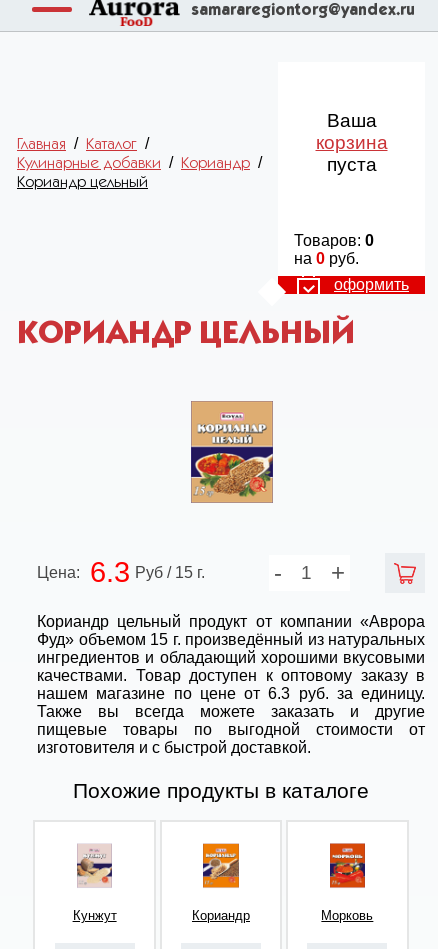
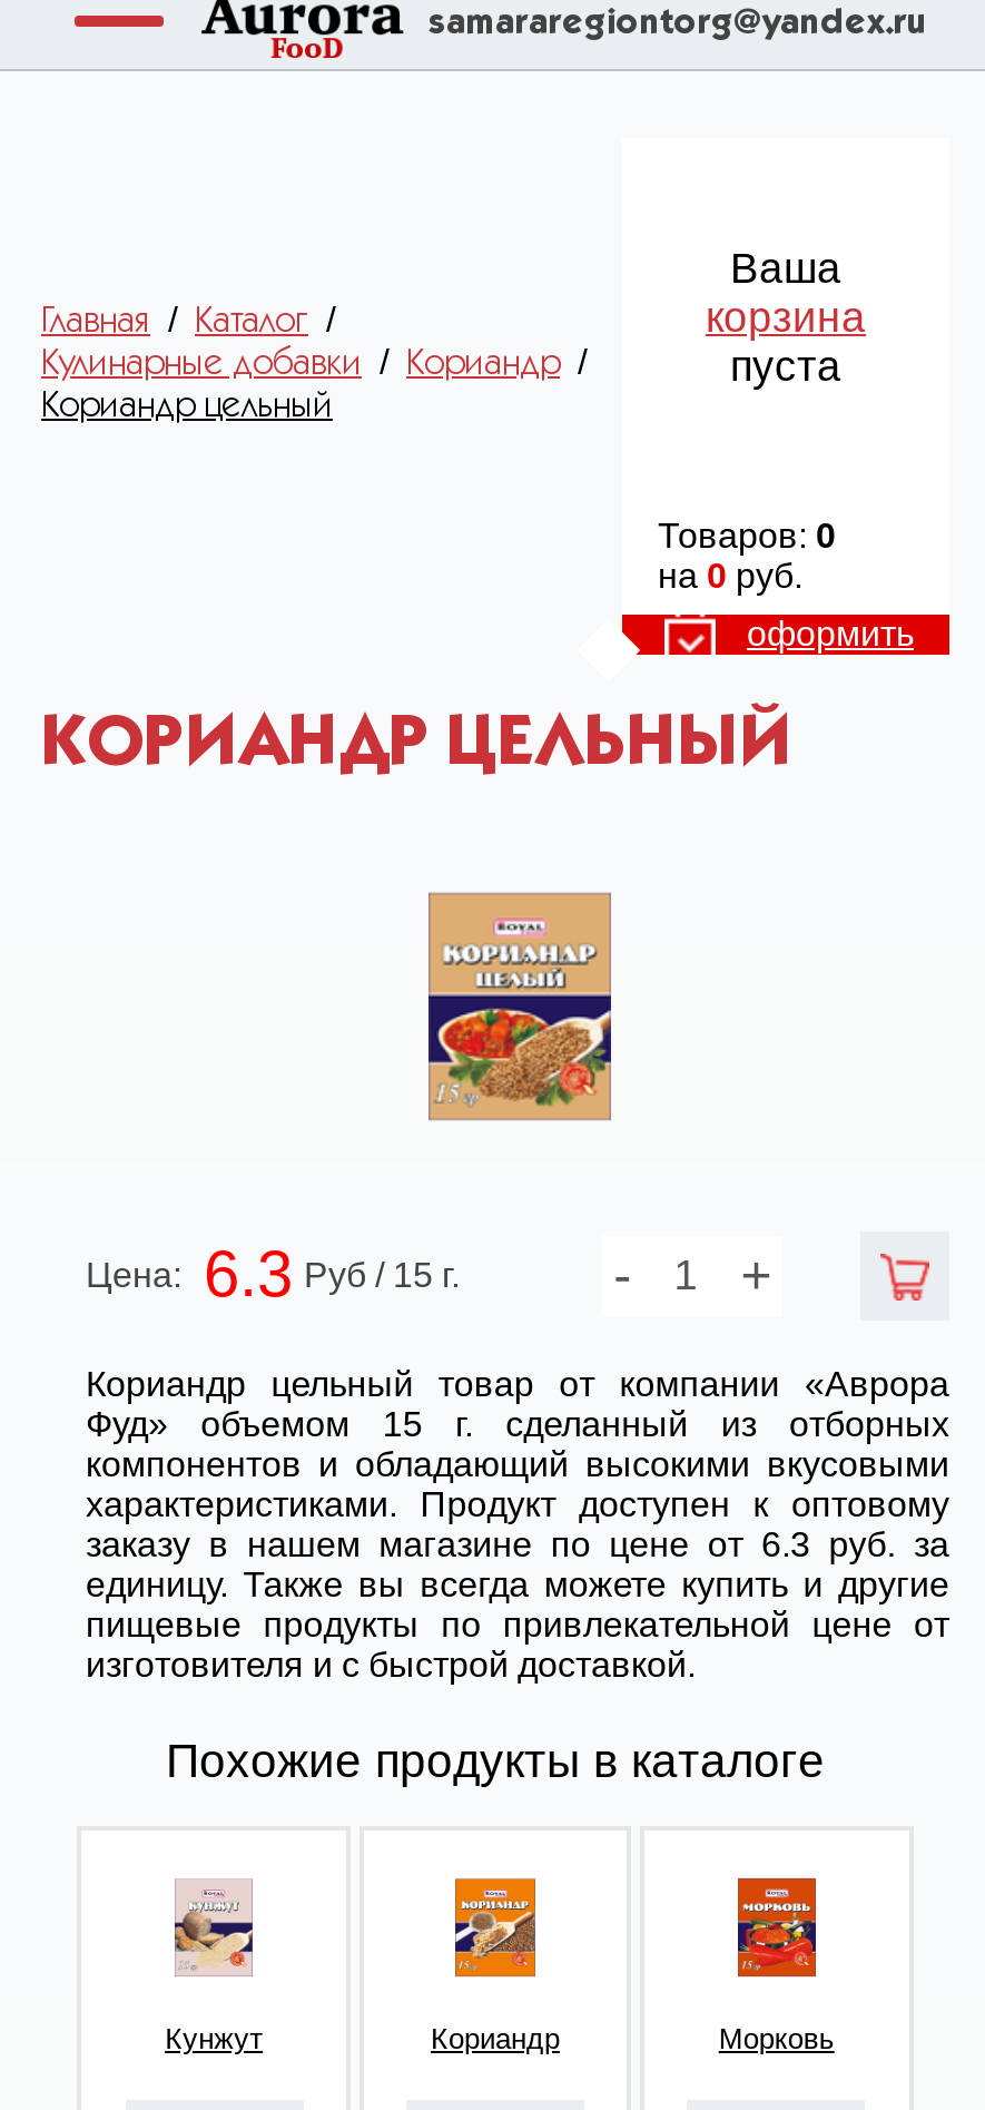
[37,613,425,738] Кориандр цельный продукт от компании «Аврора | Фуд» объемом 15 г. произведённый из натуральных | ингредиентов и обладающий хорошими вкусовыми | качествами. Товар доступен к оптовому заказу в | нашем магазине по цене от 6.3 руб. за единицу. | Также вы всегда можете заказать и другие | пищевые товары по выгодной стоимости от -> [86,1364,949,1643] Кориандр цельный товар от компании «Аврора | Фуд» объемом 15 г. сделанный из отборных | компонентов и обладающий высокими вкусовыми | характеристиками. Продукт доступен к оптовому | заказу в нашем магазине по цене от 6.3 руб. за | единицу. Также вы всегда можете купить и другие | пищевые продукты по привлекательной цене от

